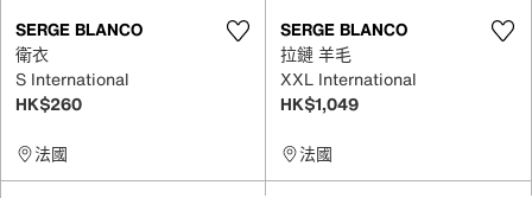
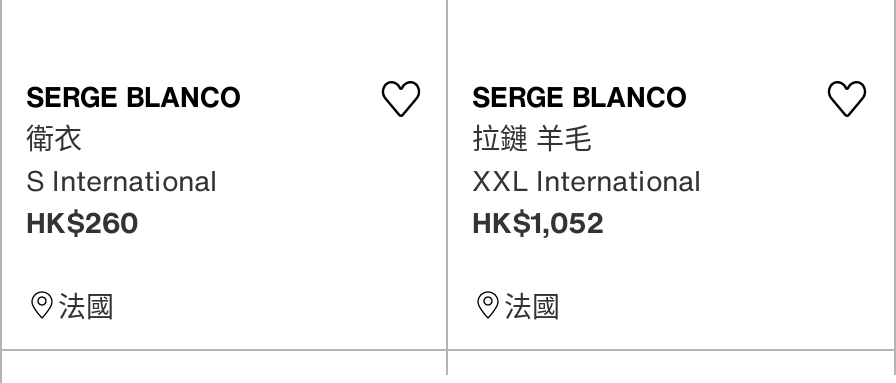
[280,91,359,116] HK$1,049 -> [472,200,604,242] HK$1,052

